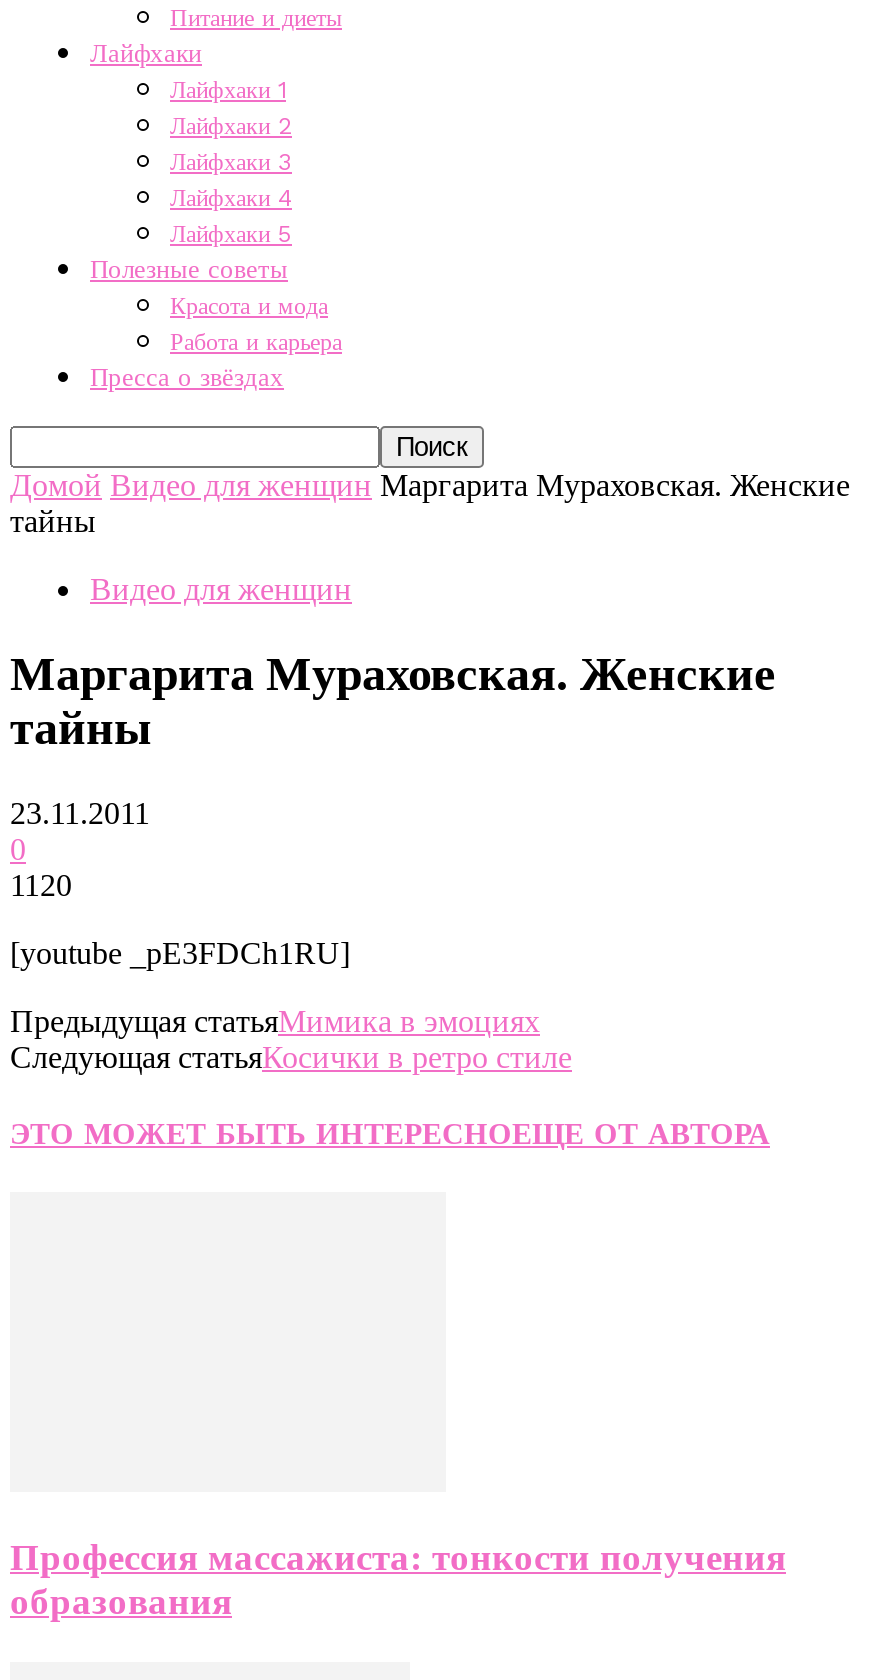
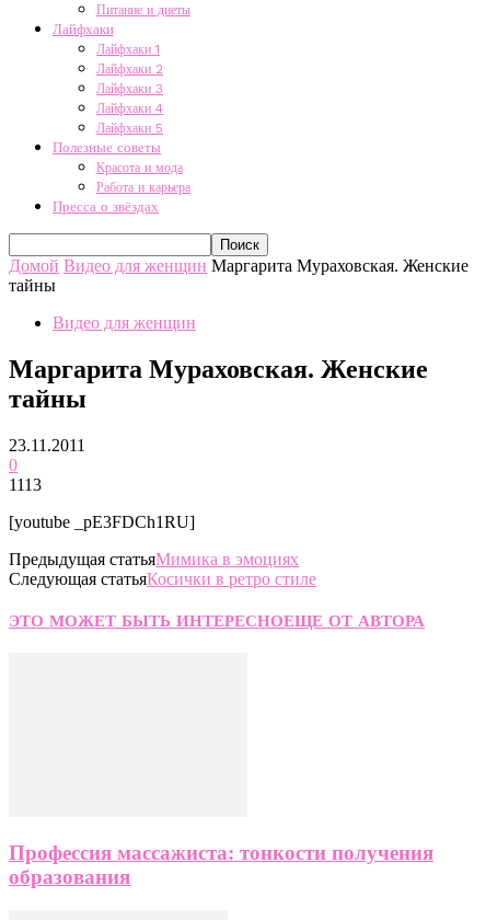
[10,868,72,902] 1120 -> [9,475,42,494] 1113

